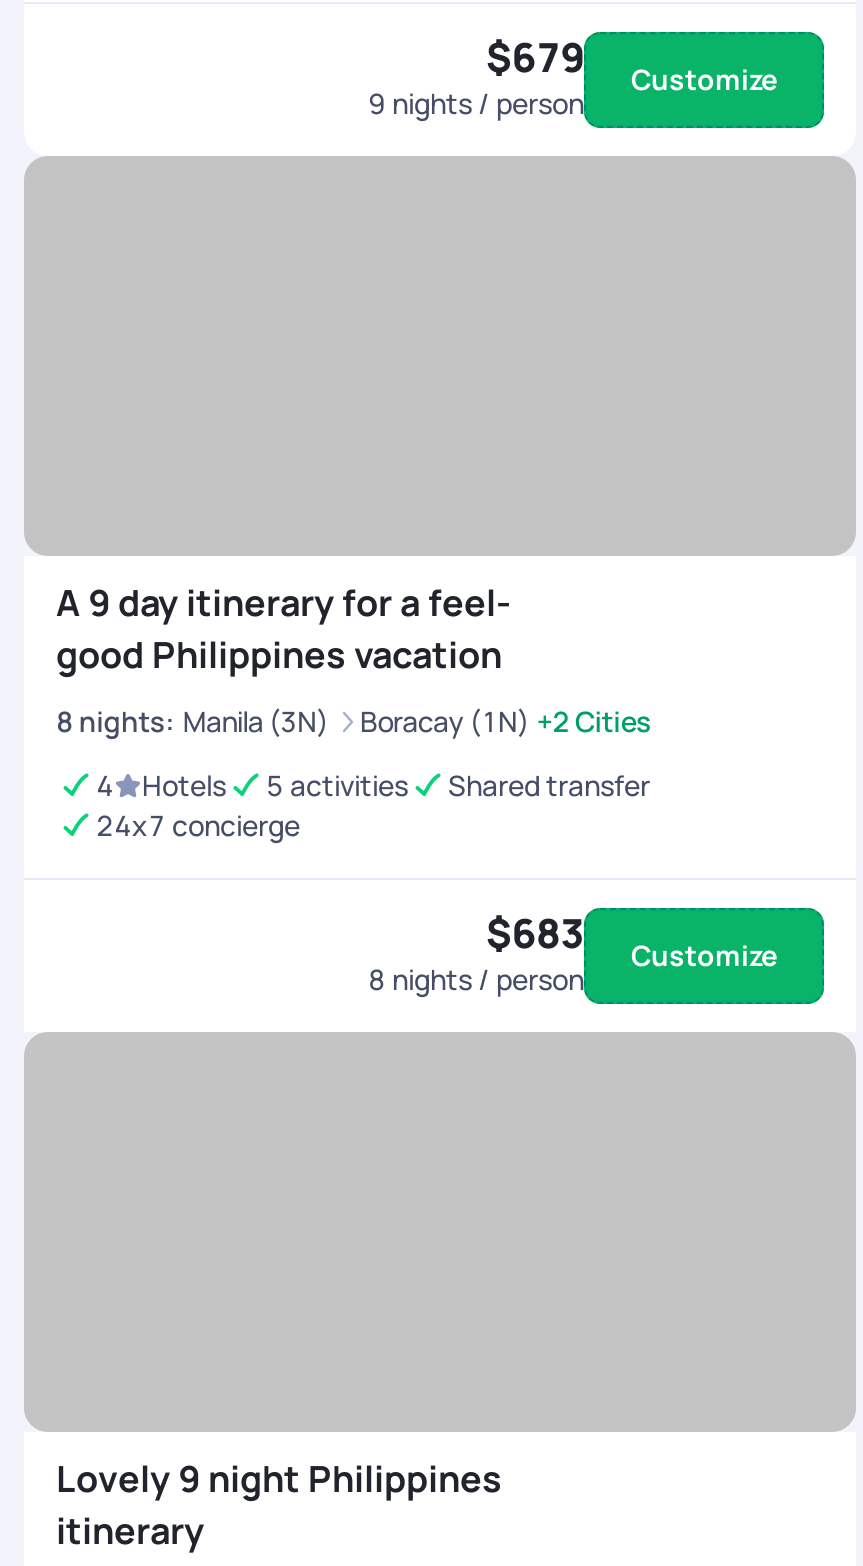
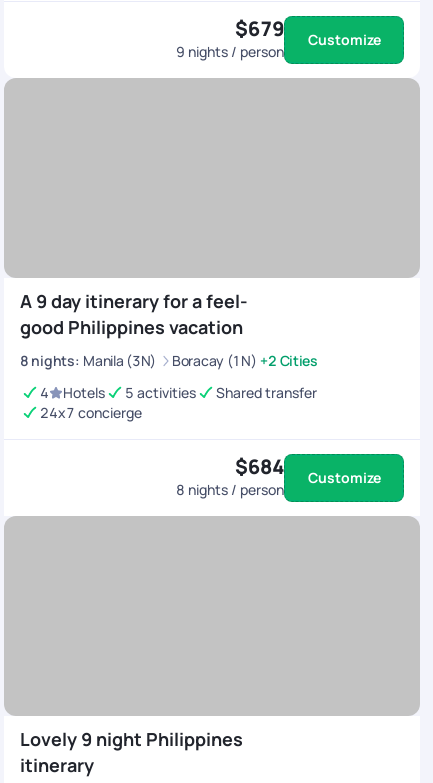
[486,906,777,974] $683 Customize -> [235,453,380,487] $684 Customize

